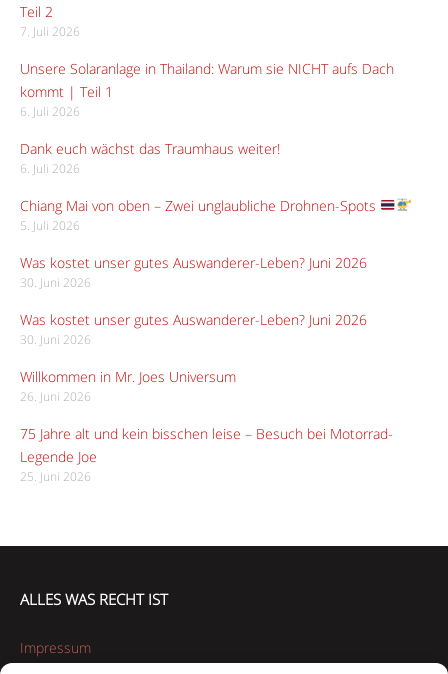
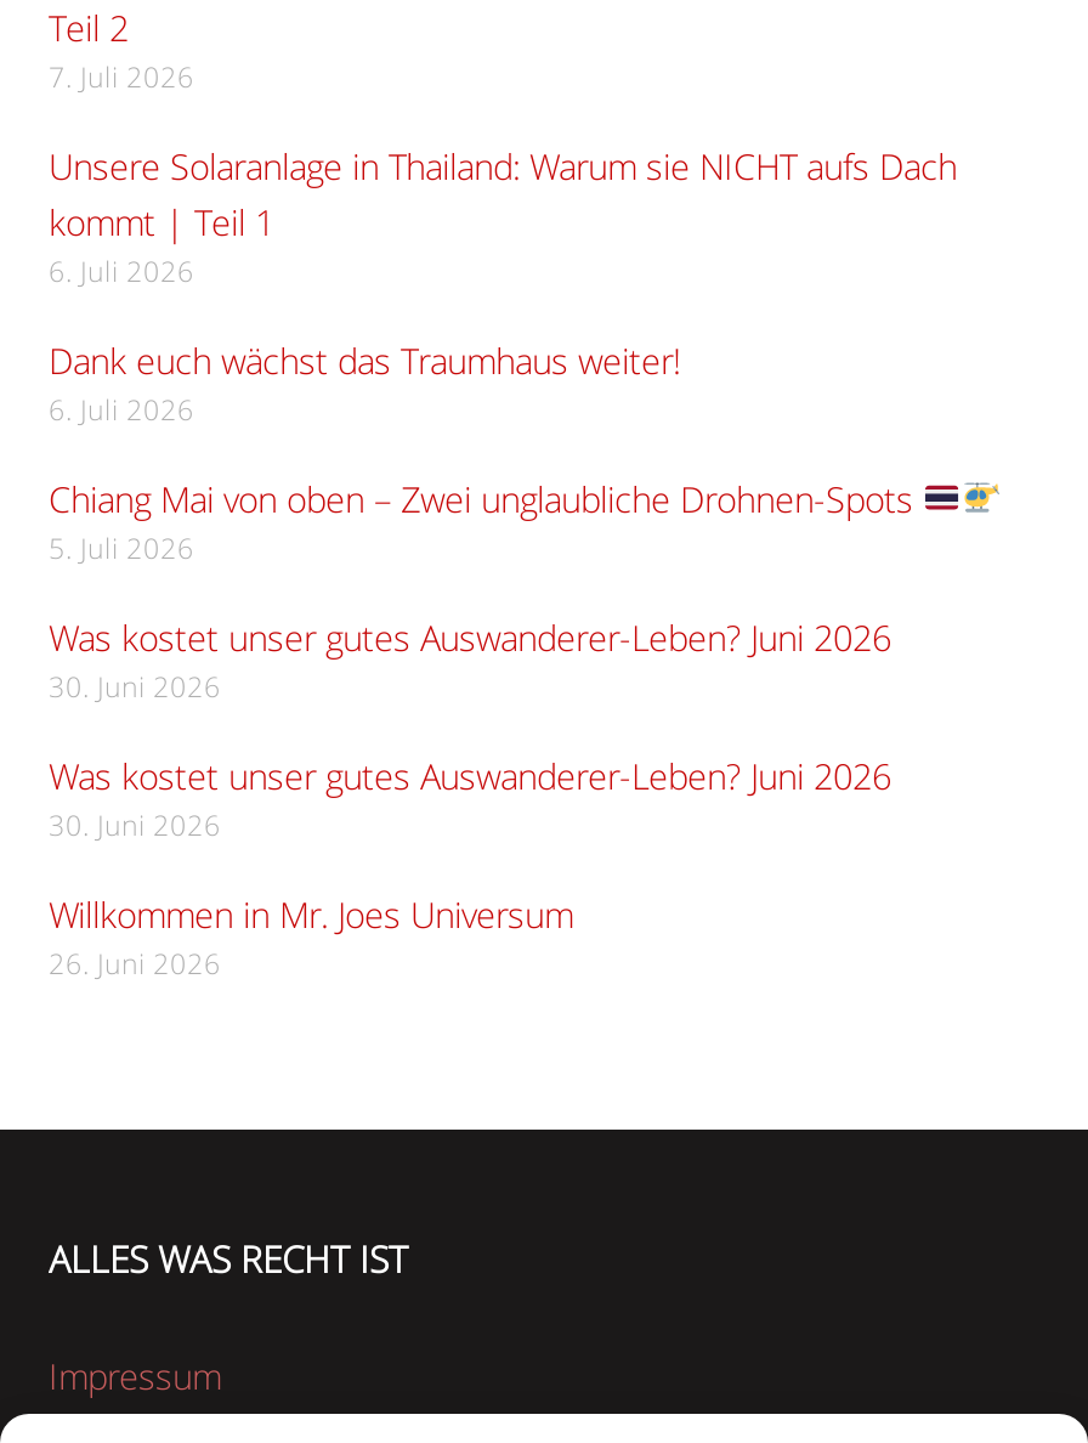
[20,424,393,484] 75 Jahre alt und kein bisschen leise – Besuch bei Motorrad- | Legende Joe | 25. Juni 2026 -> none

